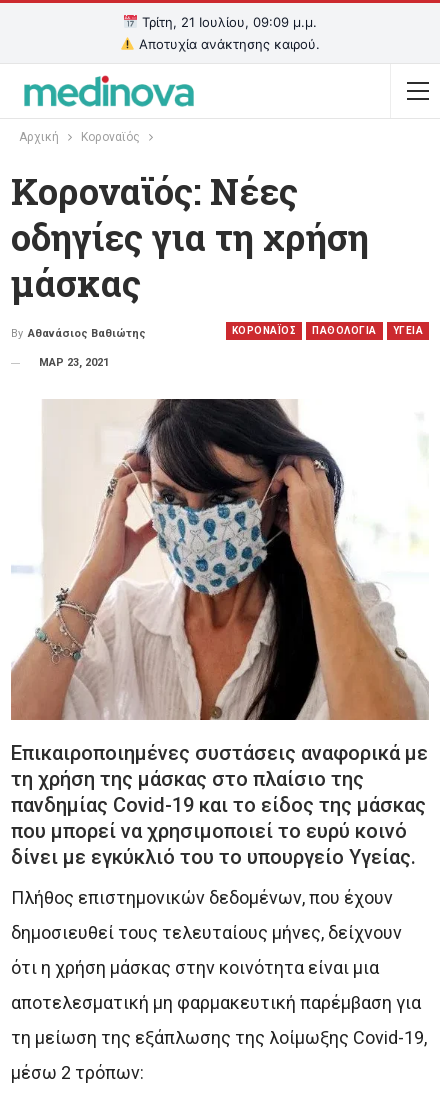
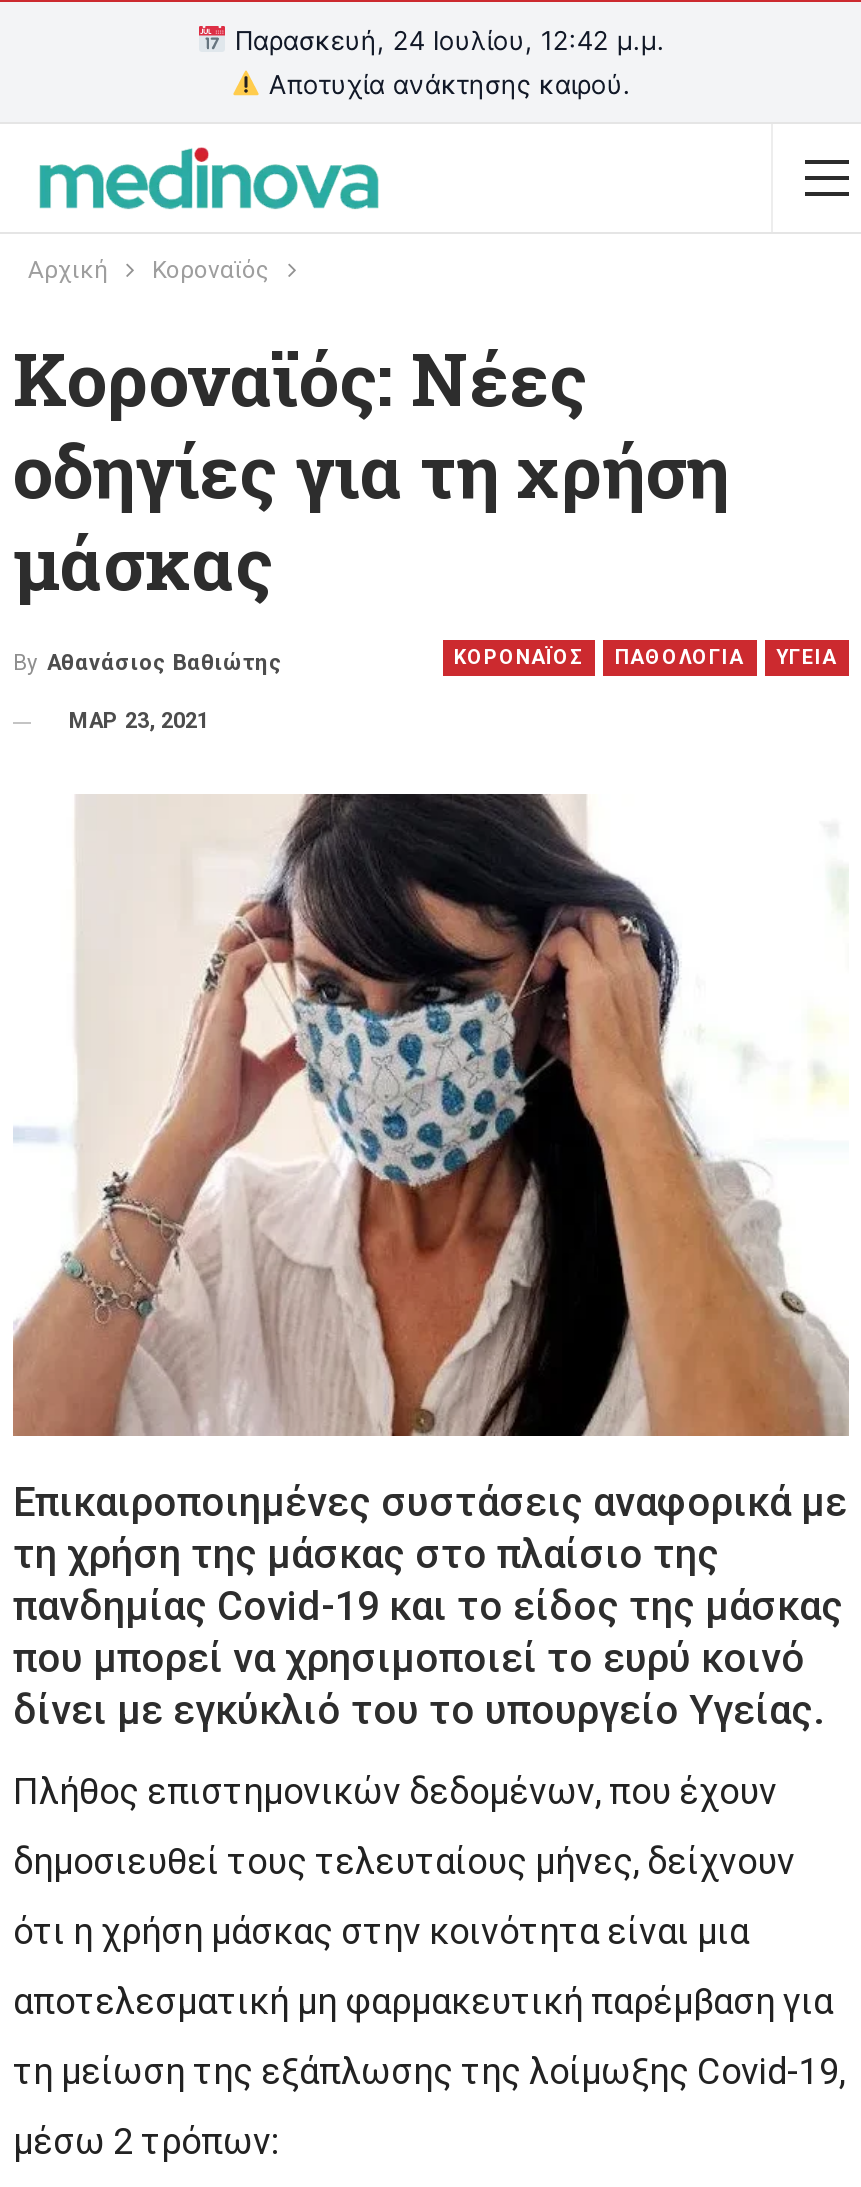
[138,14,317,30] Τρίτη, 21 Ιουλίου, 09:09 μ.μ. -> [227,24,665,56] Παρασκευή, 24 Ιουλίου, 12:42 μ.μ.

